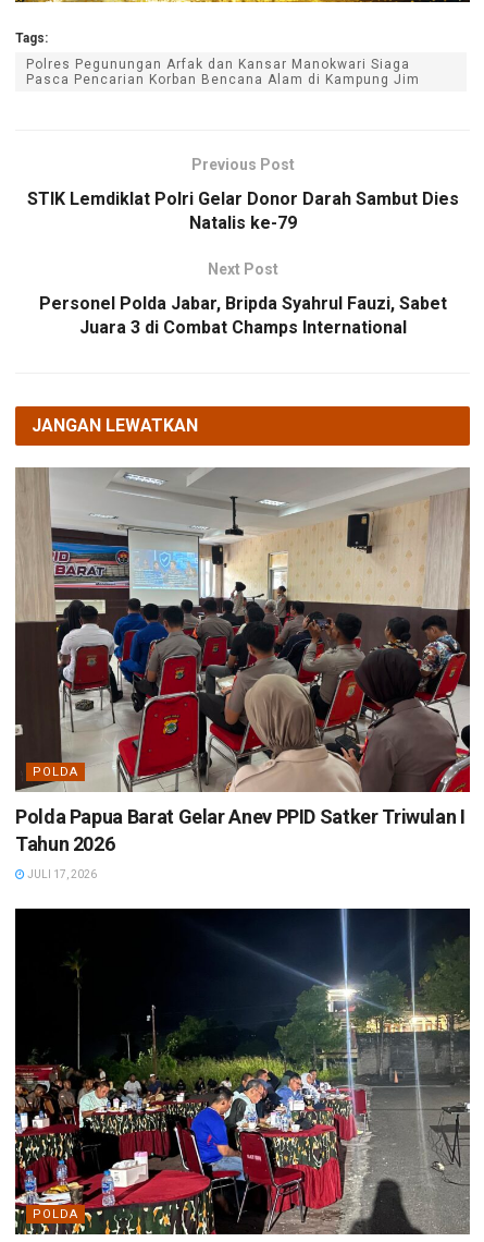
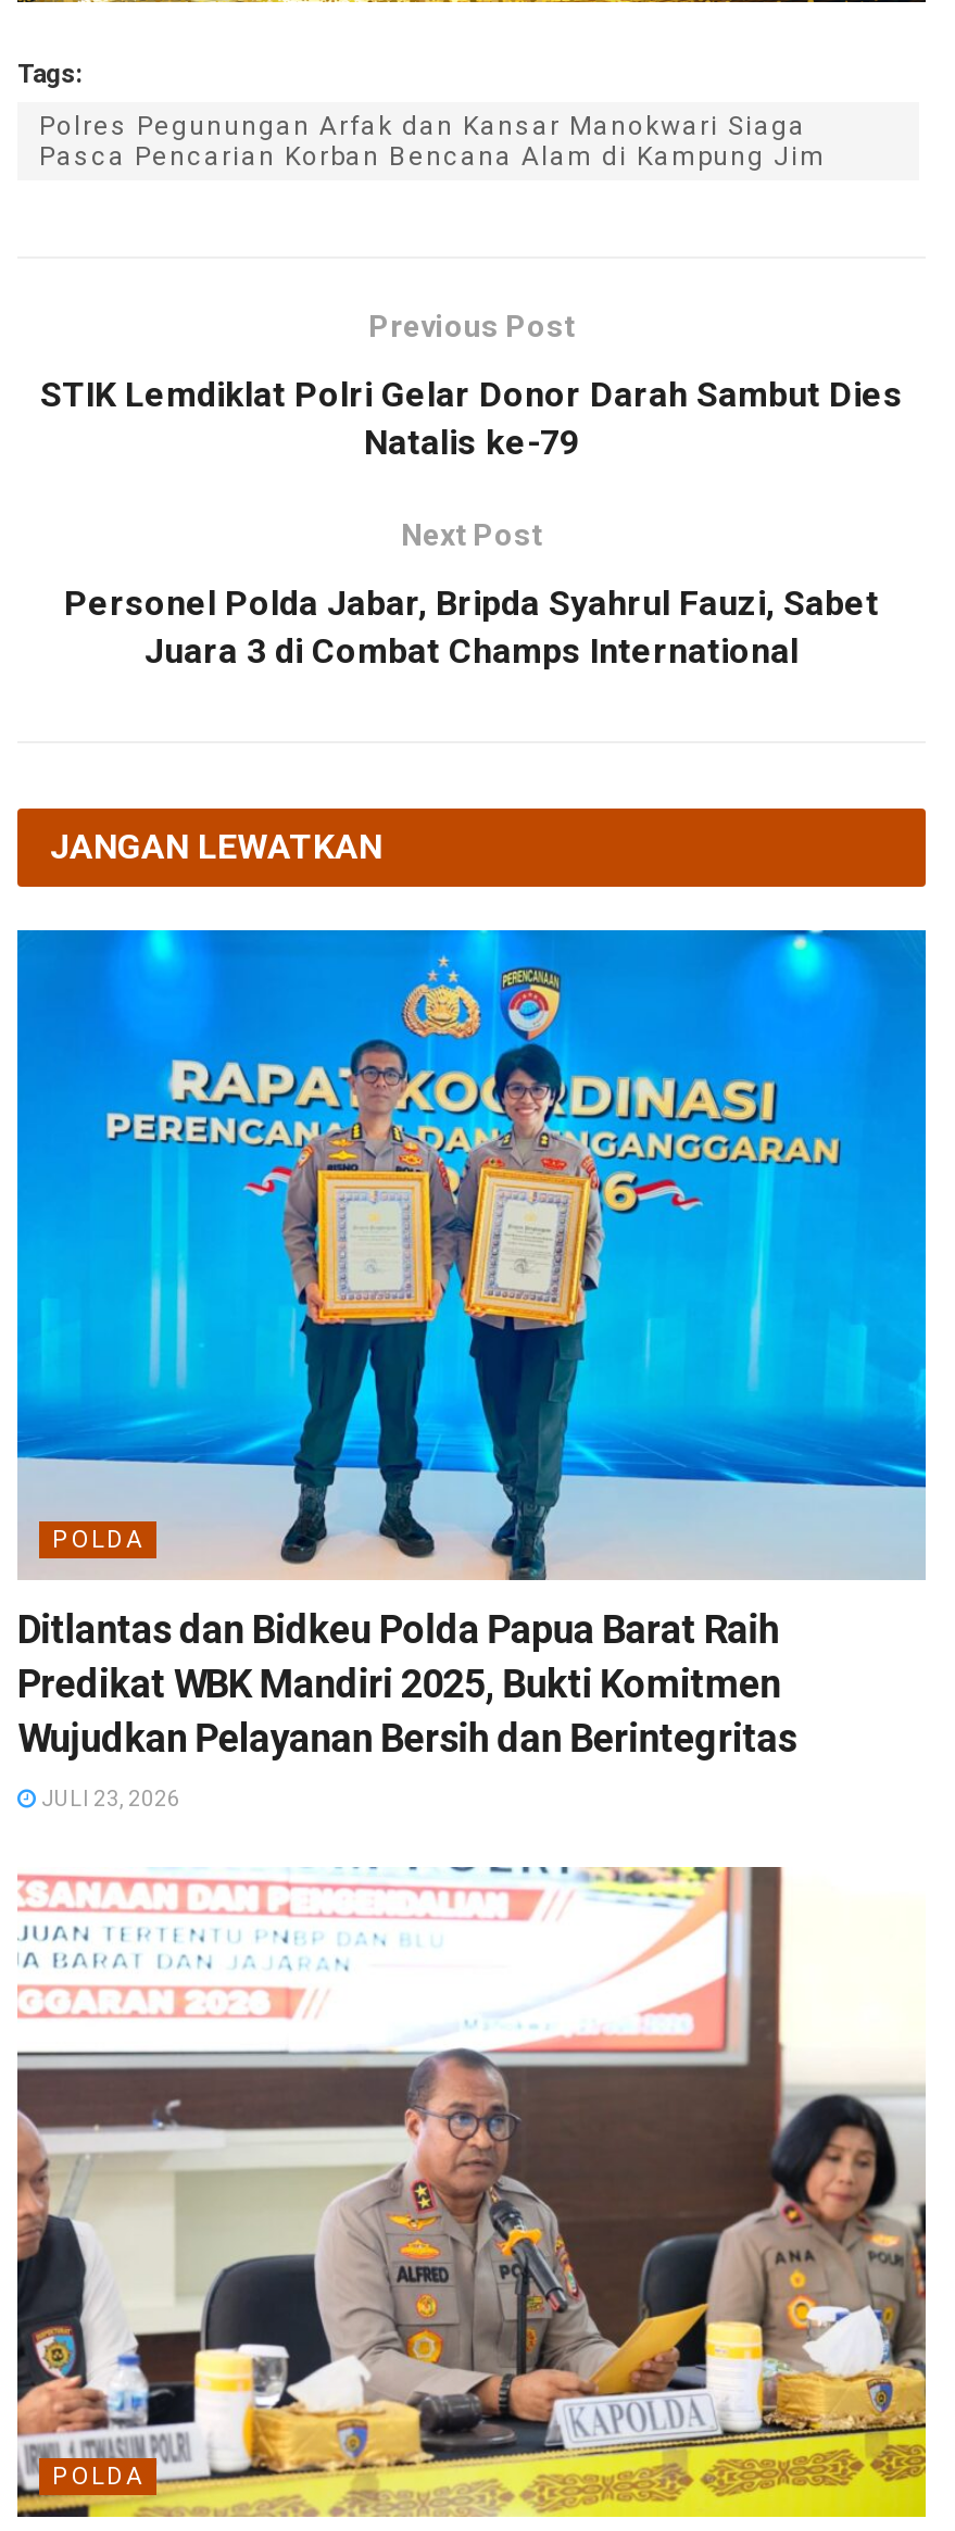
[14,466,471,856] [image] | Polda Papua Barat Gelar Anev PPID Satker Triwulan I | Tahun 2026 -> [15,928,928,1761] [image] | Ditlantas dan Bidkeu Polda Papua Barat Raih | Predikat WBK Mandiri 2025, Bukti Komitmen | Wujudkan Pelayanan Bersih dan Berintegritas
[25,869,97,881] JULI 17, 2026 -> [37,1787,180,1811] JULI 23, 2026
[14,908,471,1235] [image] -> [15,1865,928,2519] [image]

